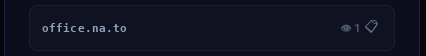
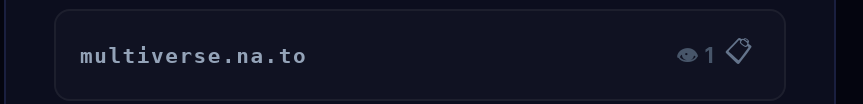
[42,21,127,34] office.na.to -> [80,42,307,68] multiverse.na.to

